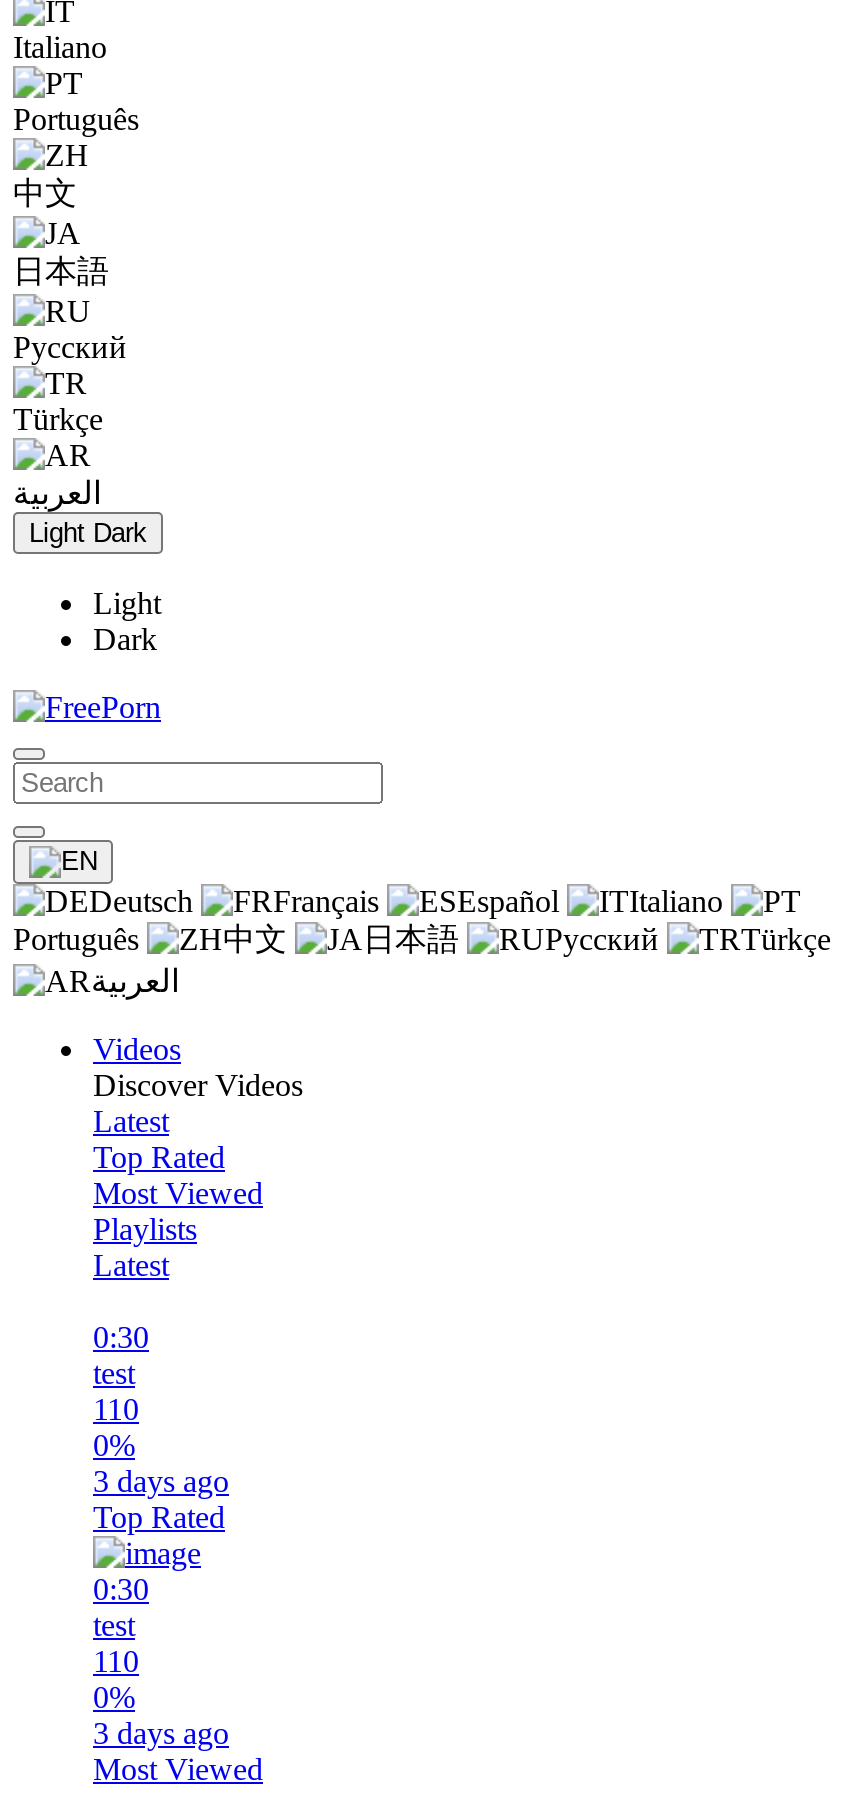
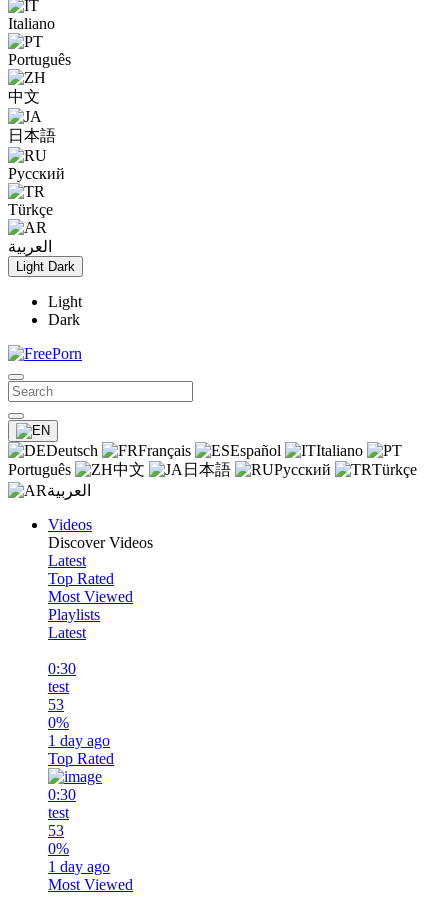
[93,1392,139,1426] 110 -> [48,696,64,713] 53
[93,1464,229,1498] 3 days ago -> [48,732,110,749] 1 day ago
[93,1644,139,1678] 110 -> [48,822,64,839] 53
[93,1716,229,1750] 3 days ago -> [48,858,110,875] 1 day ago

